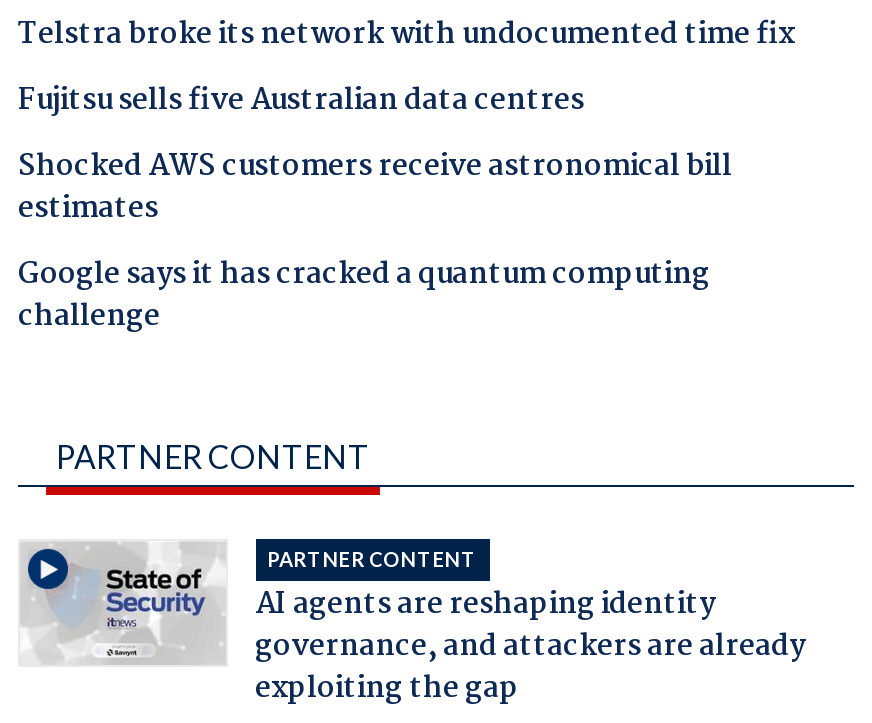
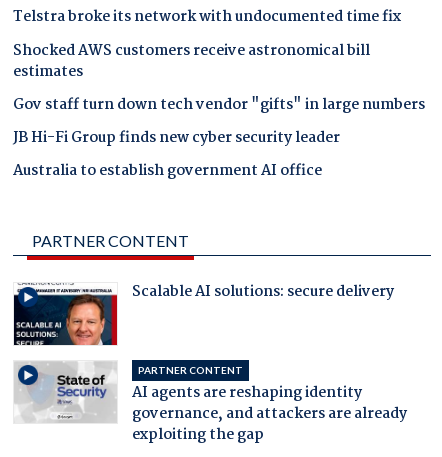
[18,76,584,124] Fujitsu sells five Australian data centres -> none
moved [18,143,732,233] -> [13,39,370,84]: Shocked AWS customers receive astronomical bill | estimates
[18,251,710,341] Google says it has cracked a quantum computing | challenge -> [13,93,425,183] Gov staff turn down tech vendor "gifts" in large numbers | JB Hi-Fi Group finds new cyber security leader | Australia to establish government AI office
none -> [13,280,393,346] [image] | Scalable AI solutions: secure delivery

